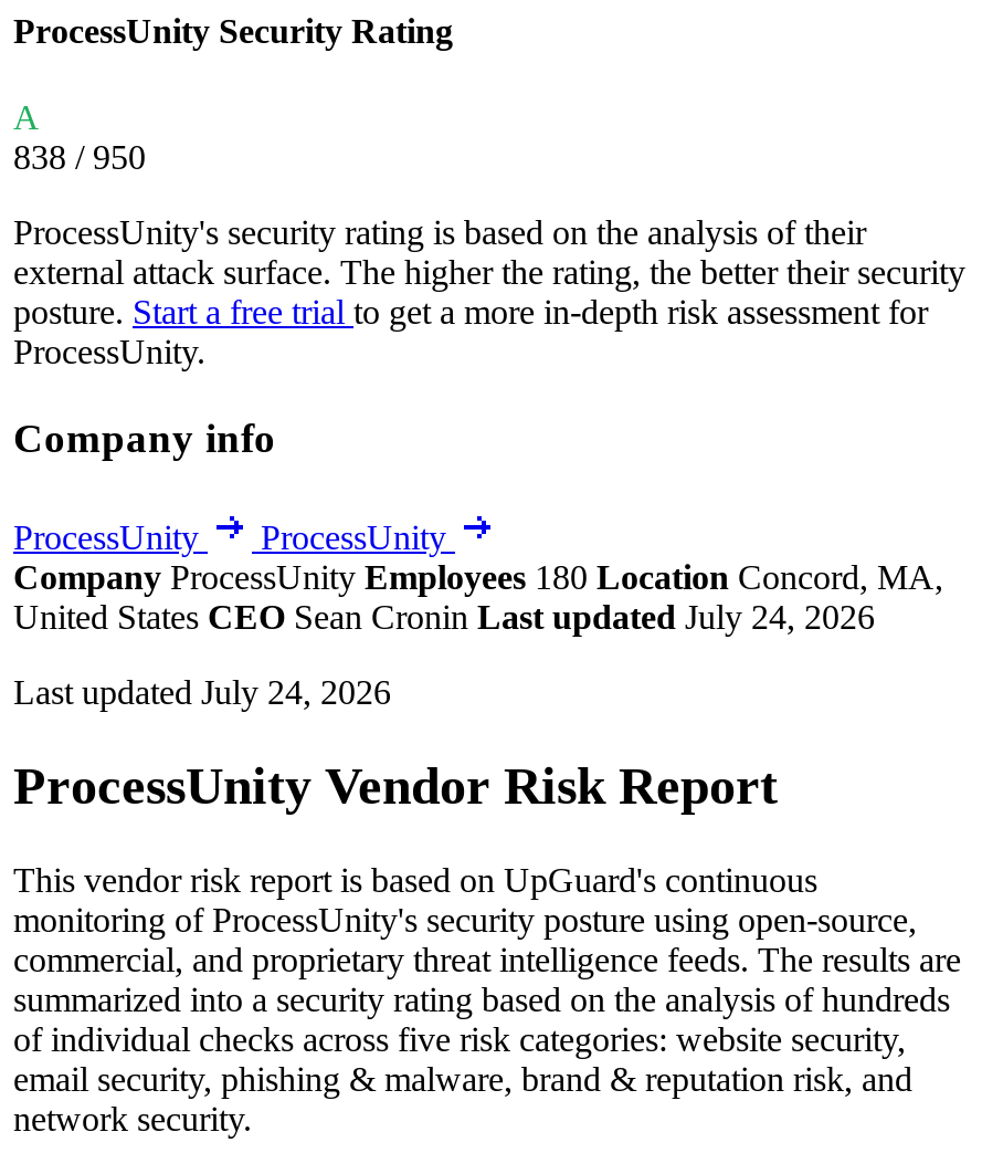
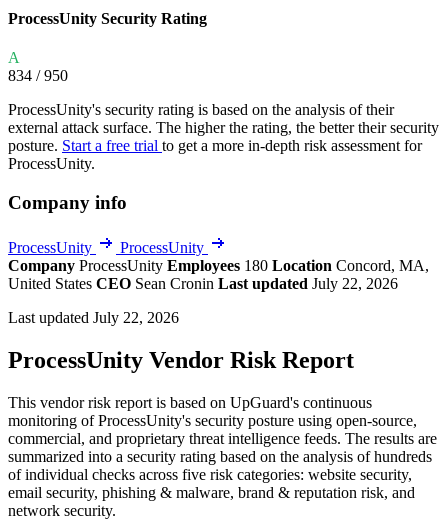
[13,139,146,177] 838 / 950 -> [8,67,68,84] 834 / 950
[13,598,875,635] United States CEO Sean CroninLast updated July 24, 2026 -> [8,275,398,292] United States CEO Sean CroninLast updated July 22, 2026
[13,673,391,710] Last updated July 24, 2026 -> [8,309,179,326] Last updated July 22, 2026

